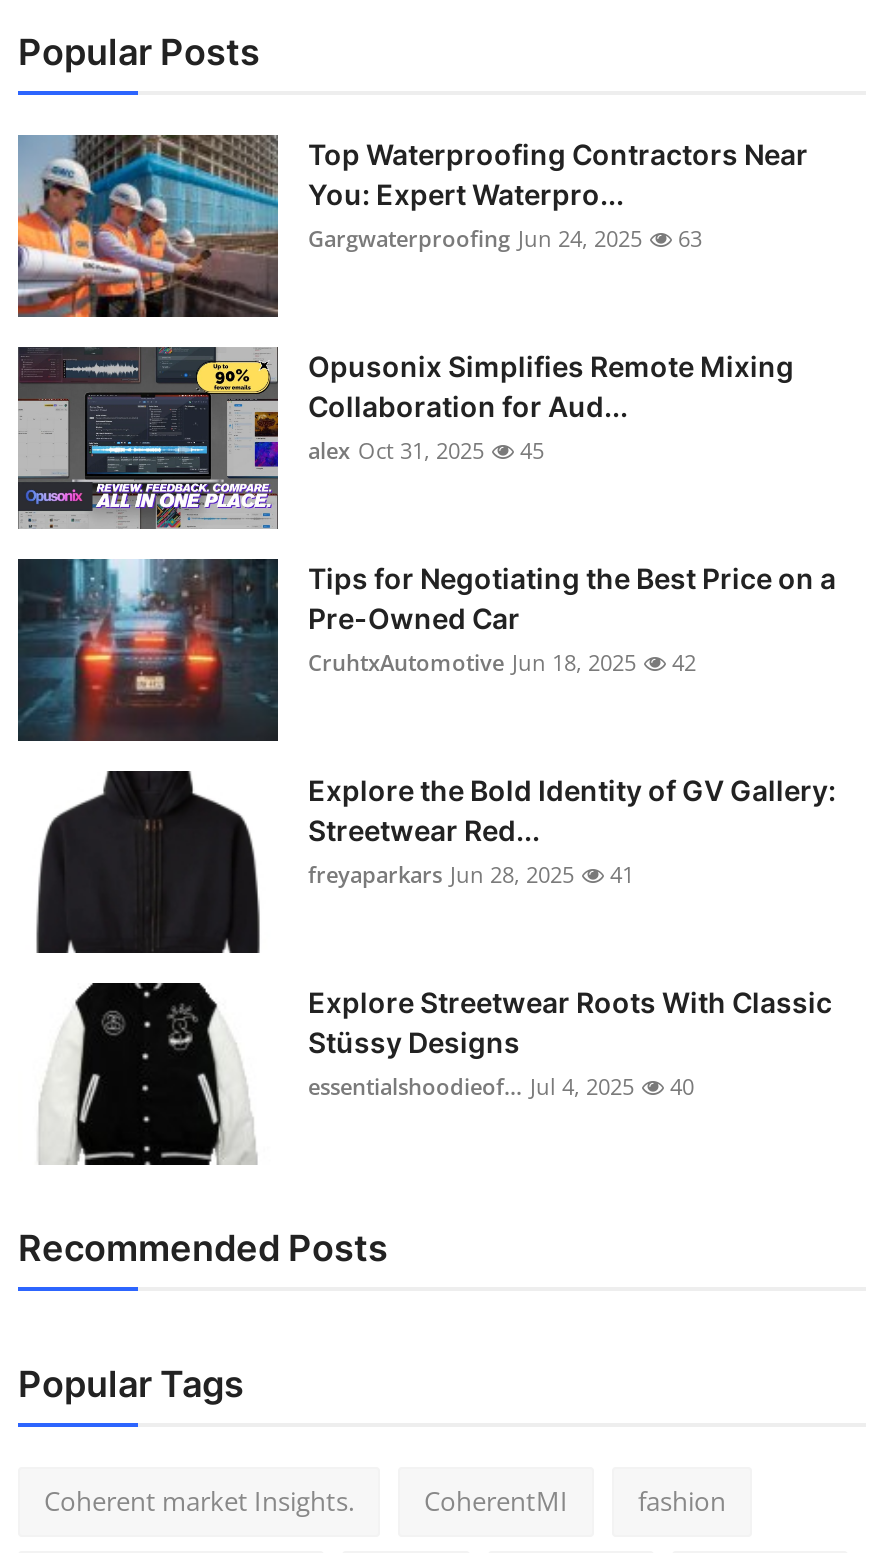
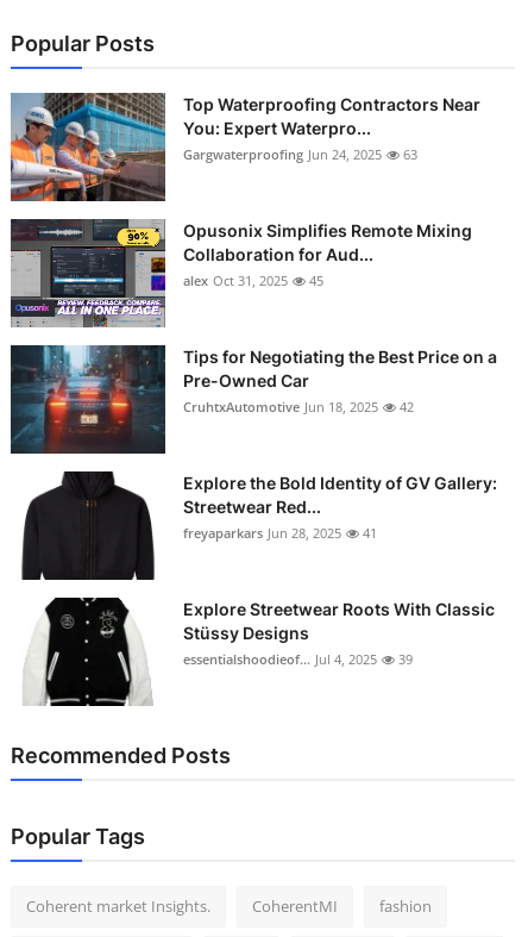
[308,1071,694,1101] essentialshoodieof... Jul 4, 2025 40 -> [183,650,413,668] essentialshoodieof... Jul 4, 2025 39

